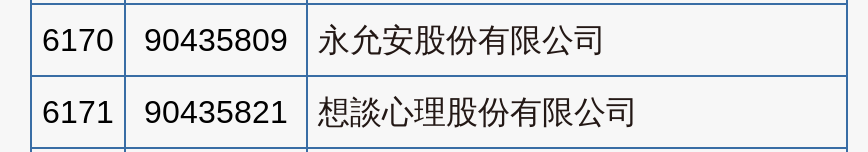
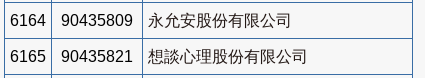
[42,23,606,57] 6170 90435809 永允安股份有限公司 -> [10,12,292,29] 6164 90435809 永允安股份有限公司
[42,95,638,129] 6171 90435821 想談心理股份有限公司 -> [10,48,308,65] 6165 90435821 想談心理股份有限公司

